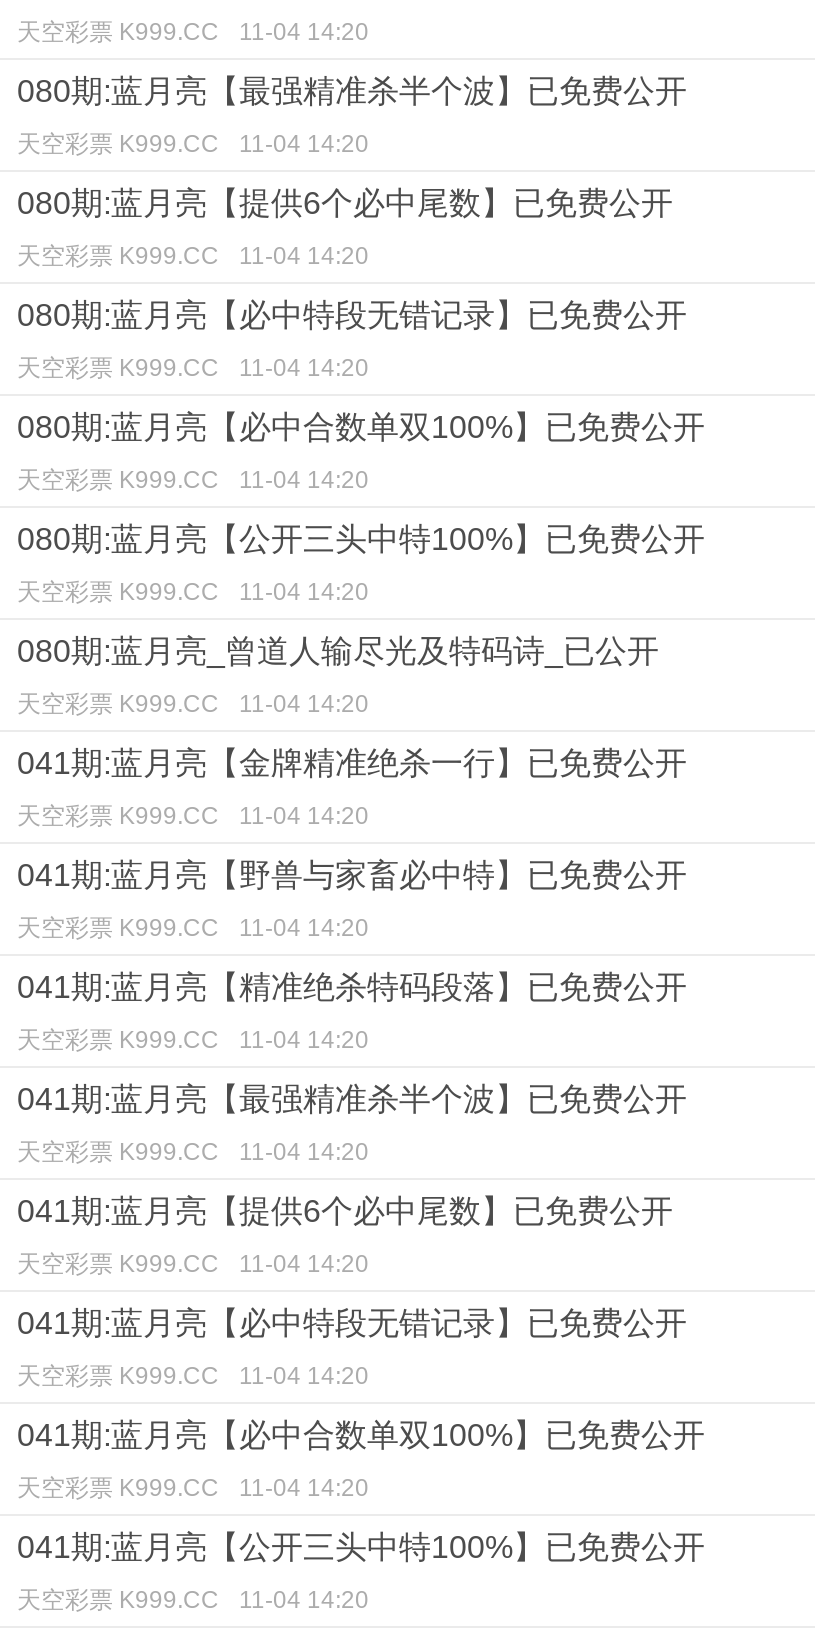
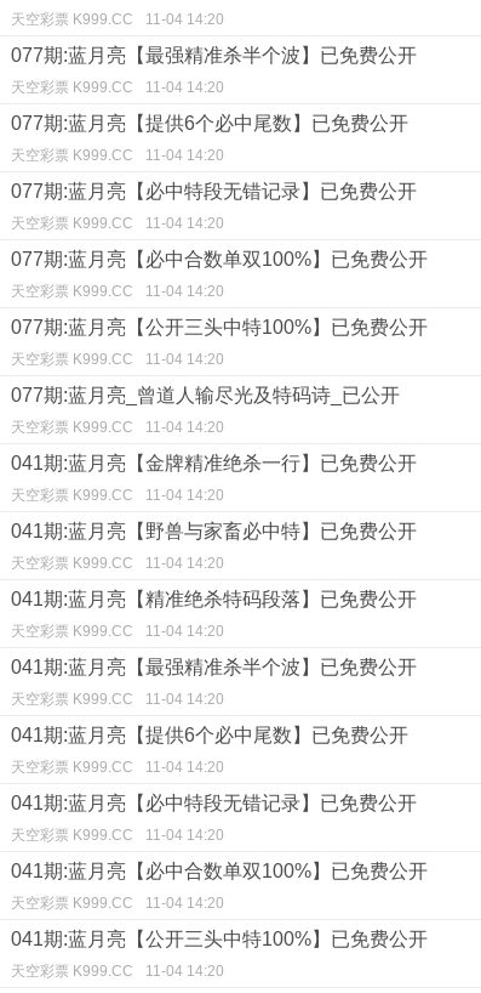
[17,74,687,108] 080期:蓝月亮【最强精准杀半个波】已免费公开 -> [11,45,417,66] 077期:蓝月亮【最强精准杀半个波】已免费公开
[17,186,673,220] 080期:蓝月亮【提供6个必中尾数】已免费公开 -> [11,113,408,134] 077期:蓝月亮【提供6个必中尾数】已免费公开
[17,298,687,332] 080期:蓝月亮【必中特段无错记录】已免费公开 -> [11,181,417,202] 077期:蓝月亮【必中特段无错记录】已免费公开
[17,410,705,444] 080期:蓝月亮【必中合数单双100%】已免费公开 -> [11,249,428,269] 077期:蓝月亮【必中合数单双100%】已免费公开
[17,522,705,556] 080期:蓝月亮【公开三头中特100%】已免费公开 -> [11,317,428,337] 077期:蓝月亮【公开三头中特100%】已免费公开
[17,634,659,668] 080期:蓝月亮_曾道人输尽光及特码诗_已公开 -> [11,385,400,405] 077期:蓝月亮_曾道人输尽光及特码诗_已公开

